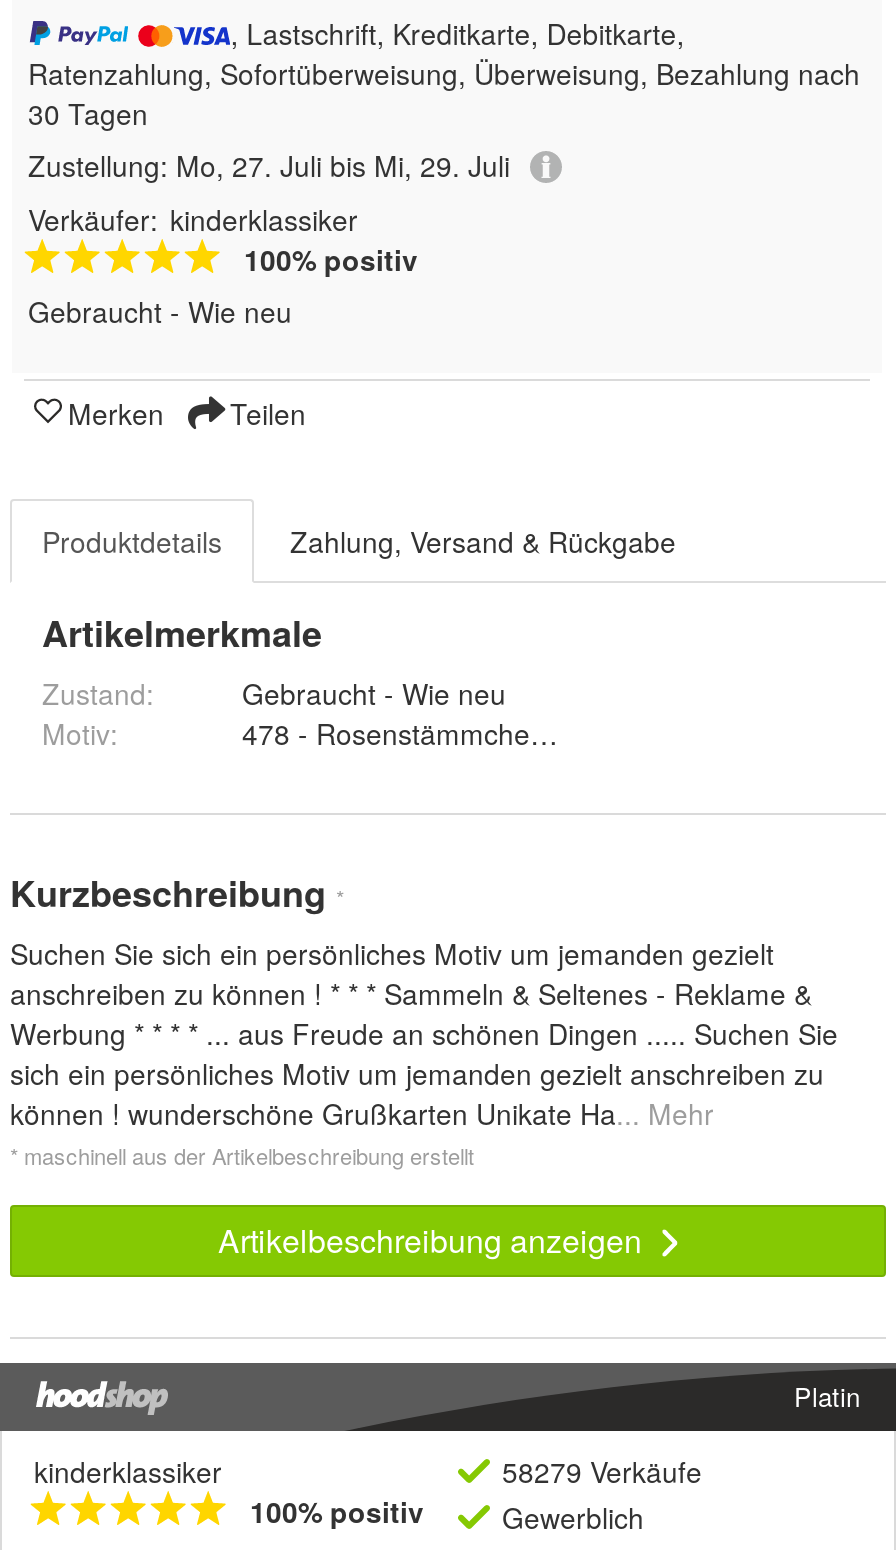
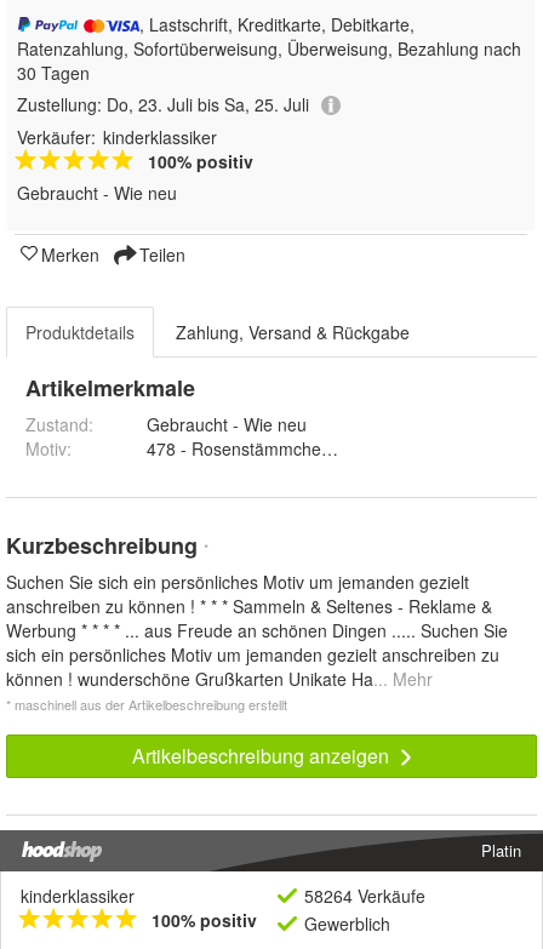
[28,144,510,184] Zustellung: Mo, 27. Juli bis Mi, 29. Juli -> [17,92,309,116] Zustellung: Do, 23. Juli bis Sa, 25. Juli
[502,1451,702,1491] 58279 Verkäufe -> [304,884,425,908] 58264 Verkäufe

